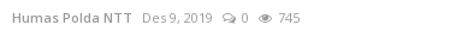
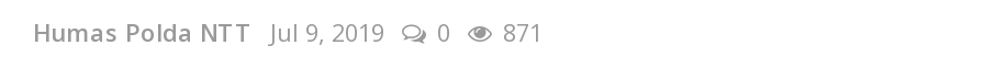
[12,8,213,26] Humas Polda NTT Des 9, 2019 -> [33,15,384,48] Humas Polda NTT Jul 9, 2019
[278,8,300,26] 745 -> [503,15,543,48] 871

